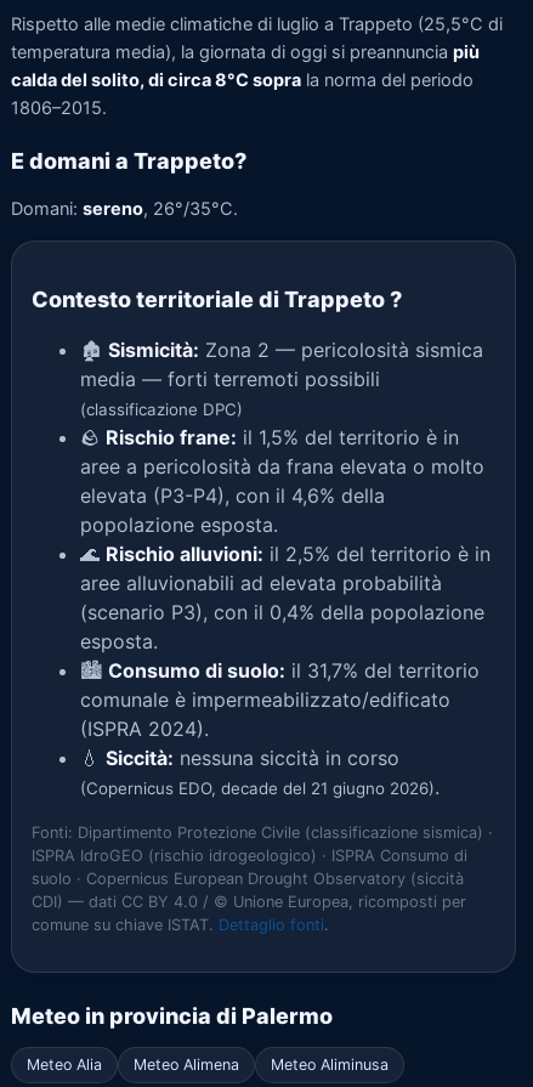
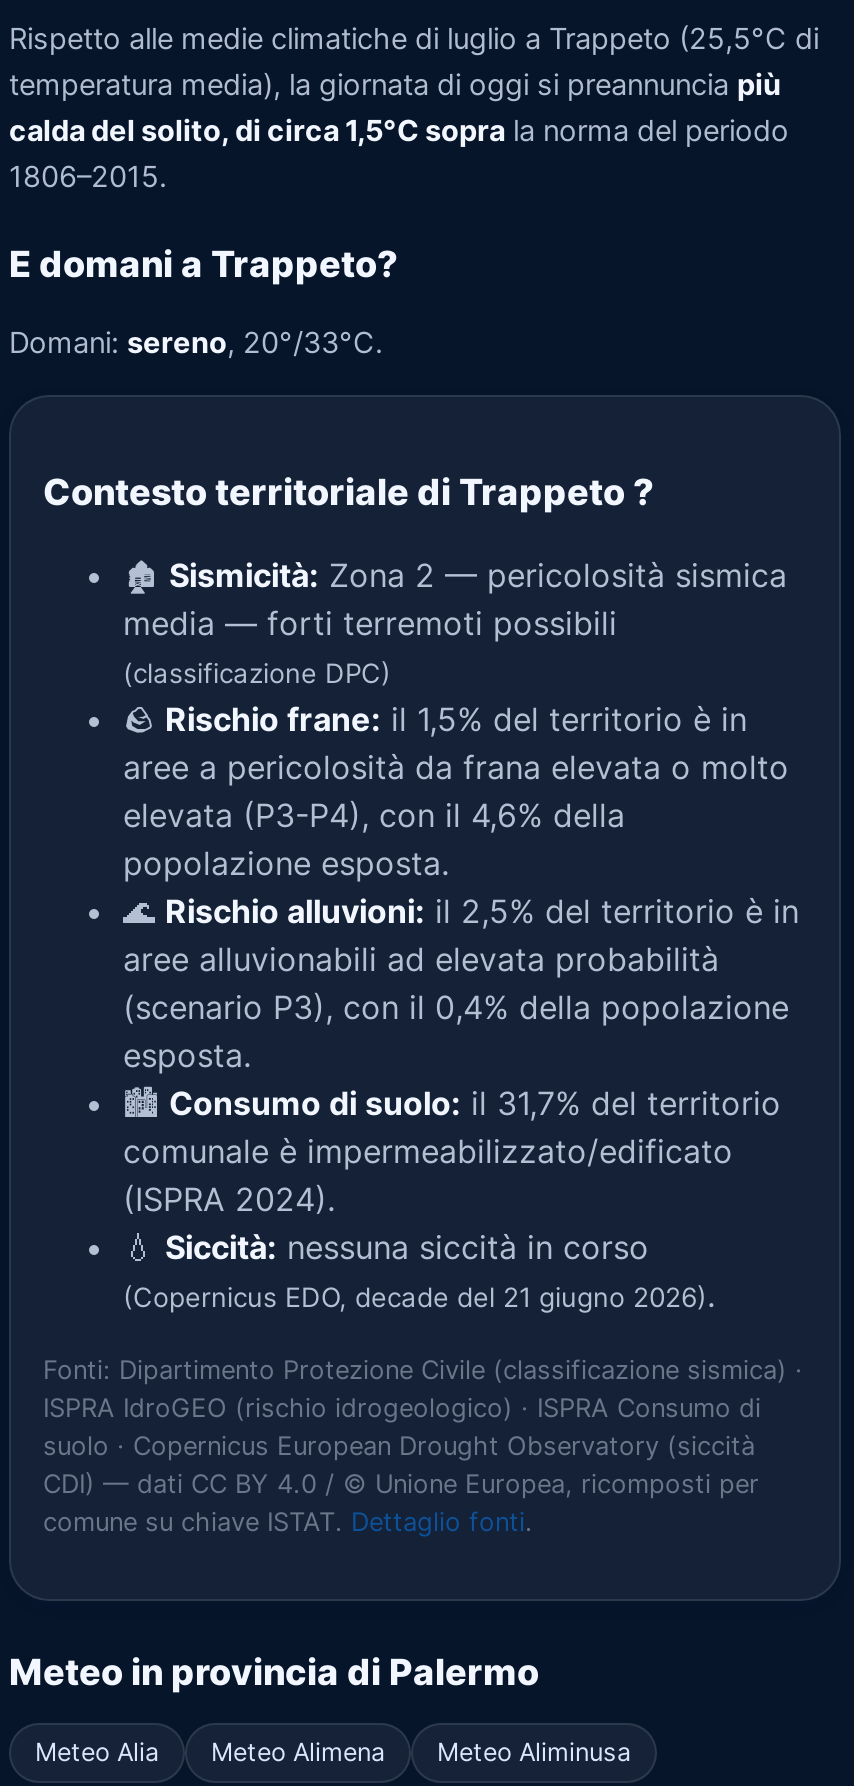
[11,69,474,91] calda del solito, di circa 8°C sopra la norma del periodo -> [9,113,789,149] calda del solito, di circa 1,5°C sopra la norma del periodo
[11,197,238,219] Domani: sereno, 26°/35°C. -> [9,324,383,360] Domani: sereno, 20°/33°C.

